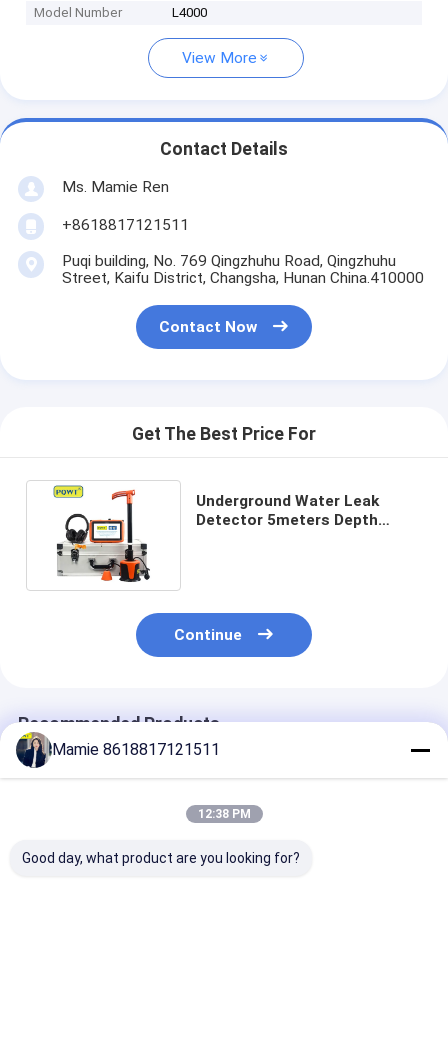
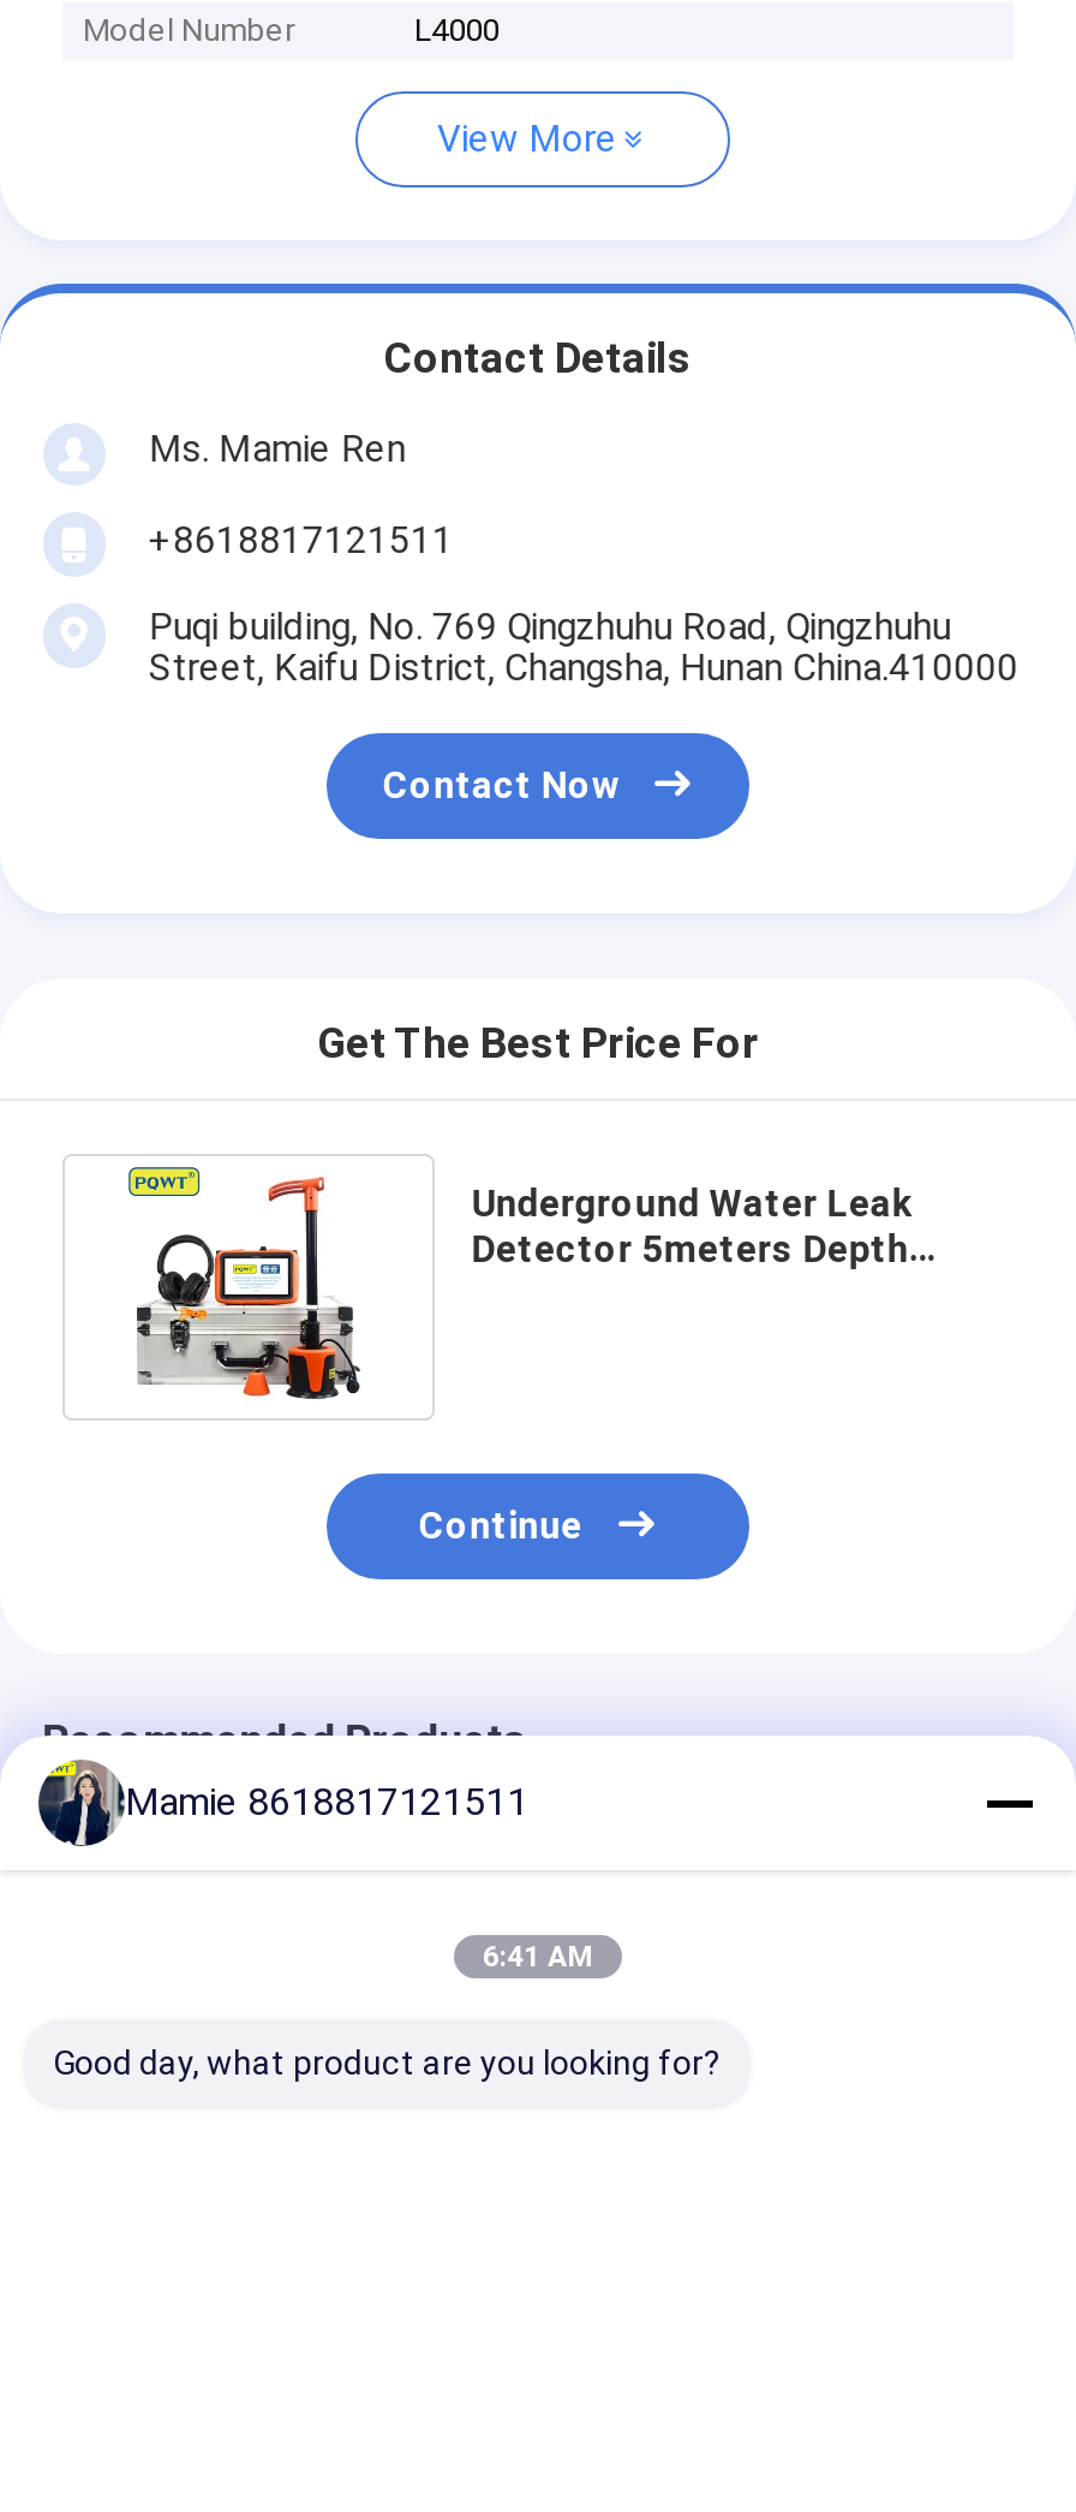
[197,807,250,821] 12:38 PM -> [483,1940,593,1974] 6:41 AM

